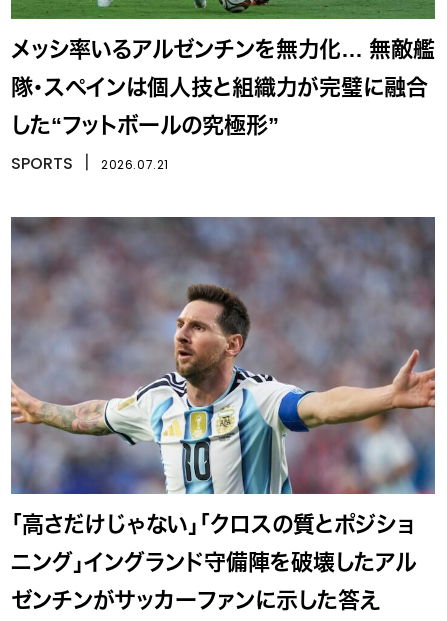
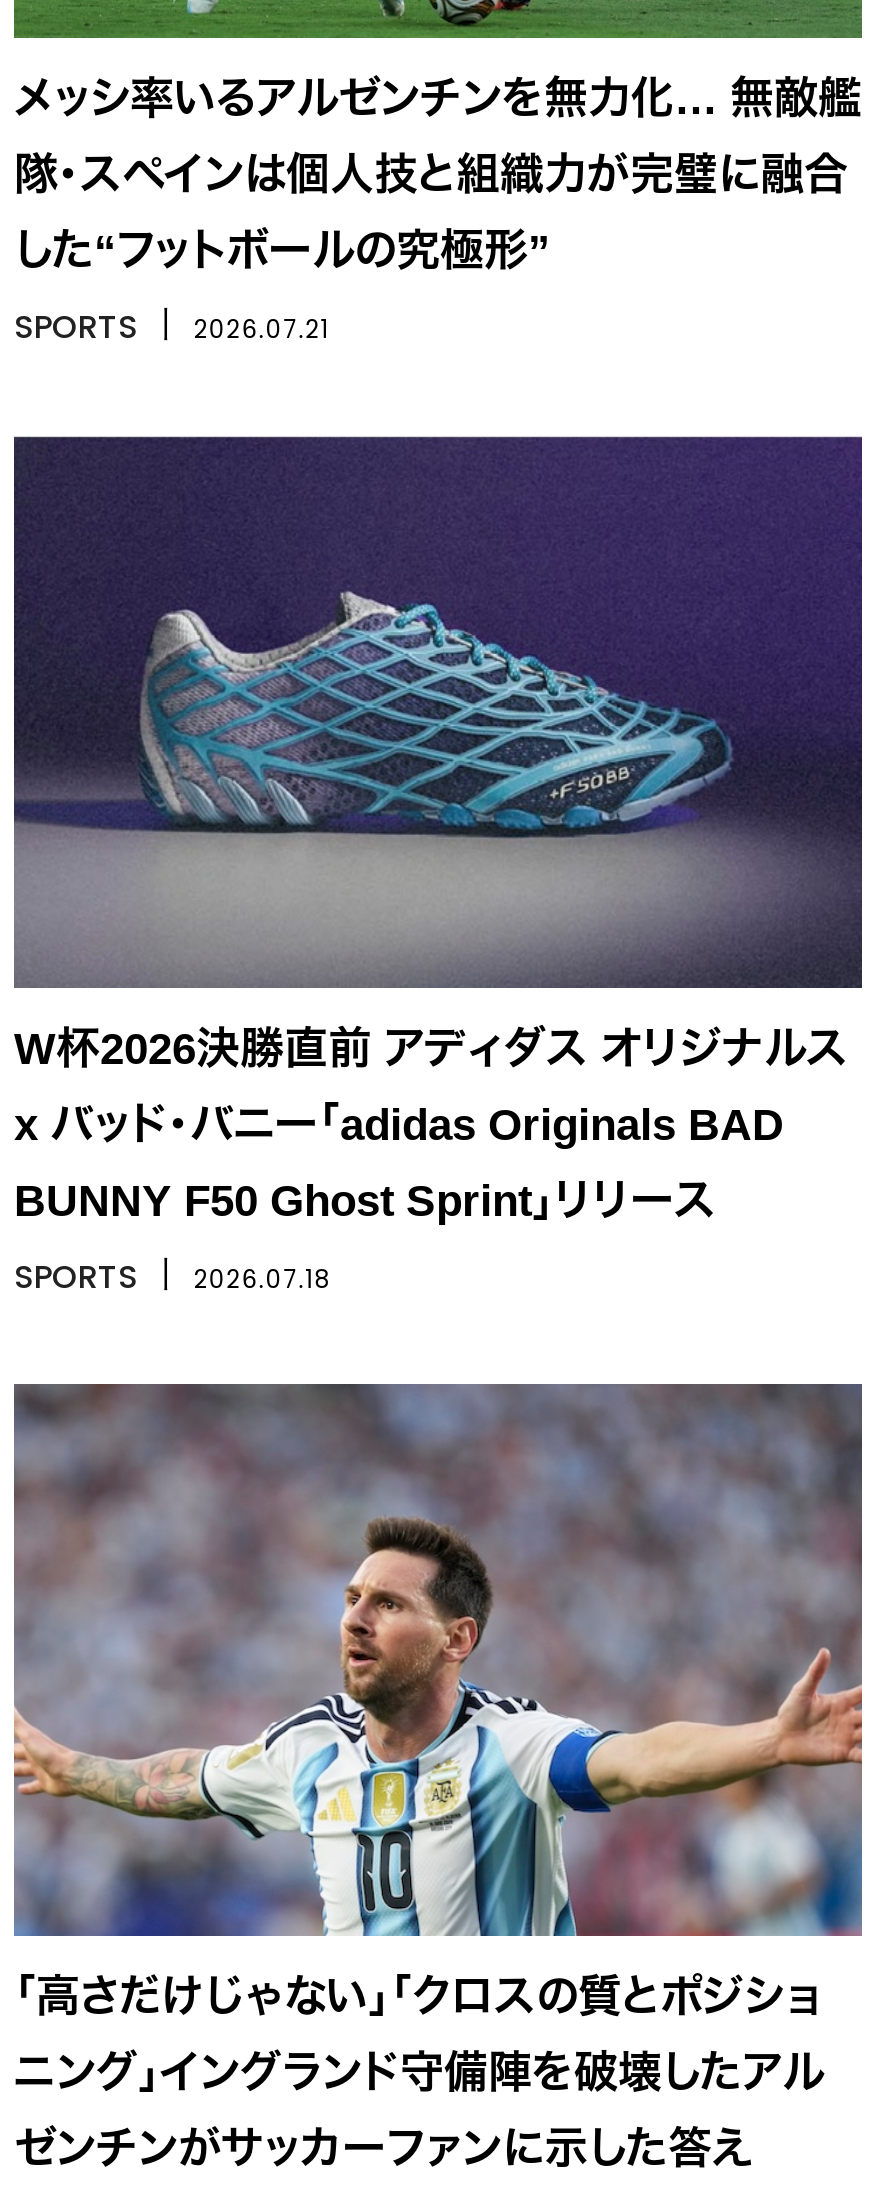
none -> [12,436,864,1299] [image] | W杯2026決勝直前 アディダス オリジナルス | x バッド・バニー「adidas Originals BAD | BUNNY F50 Ghost Sprint」リリース | SPORTS丨2026.07.18

